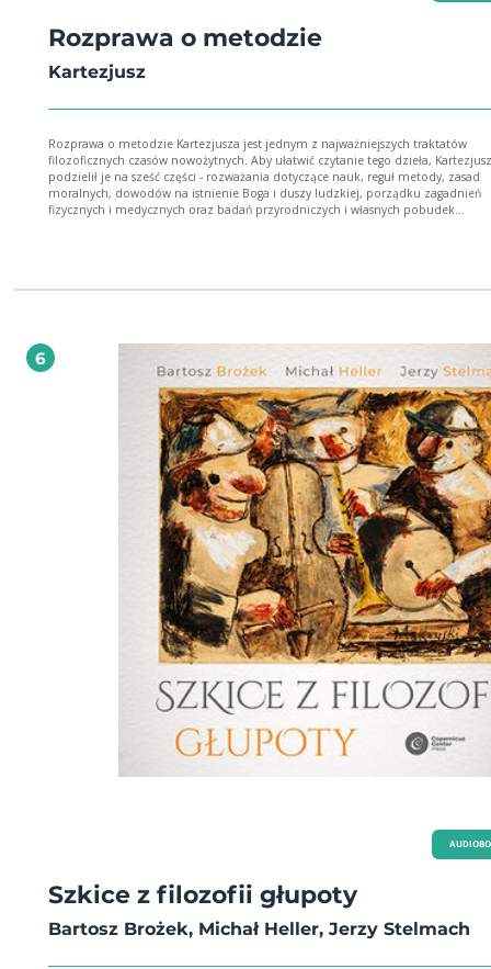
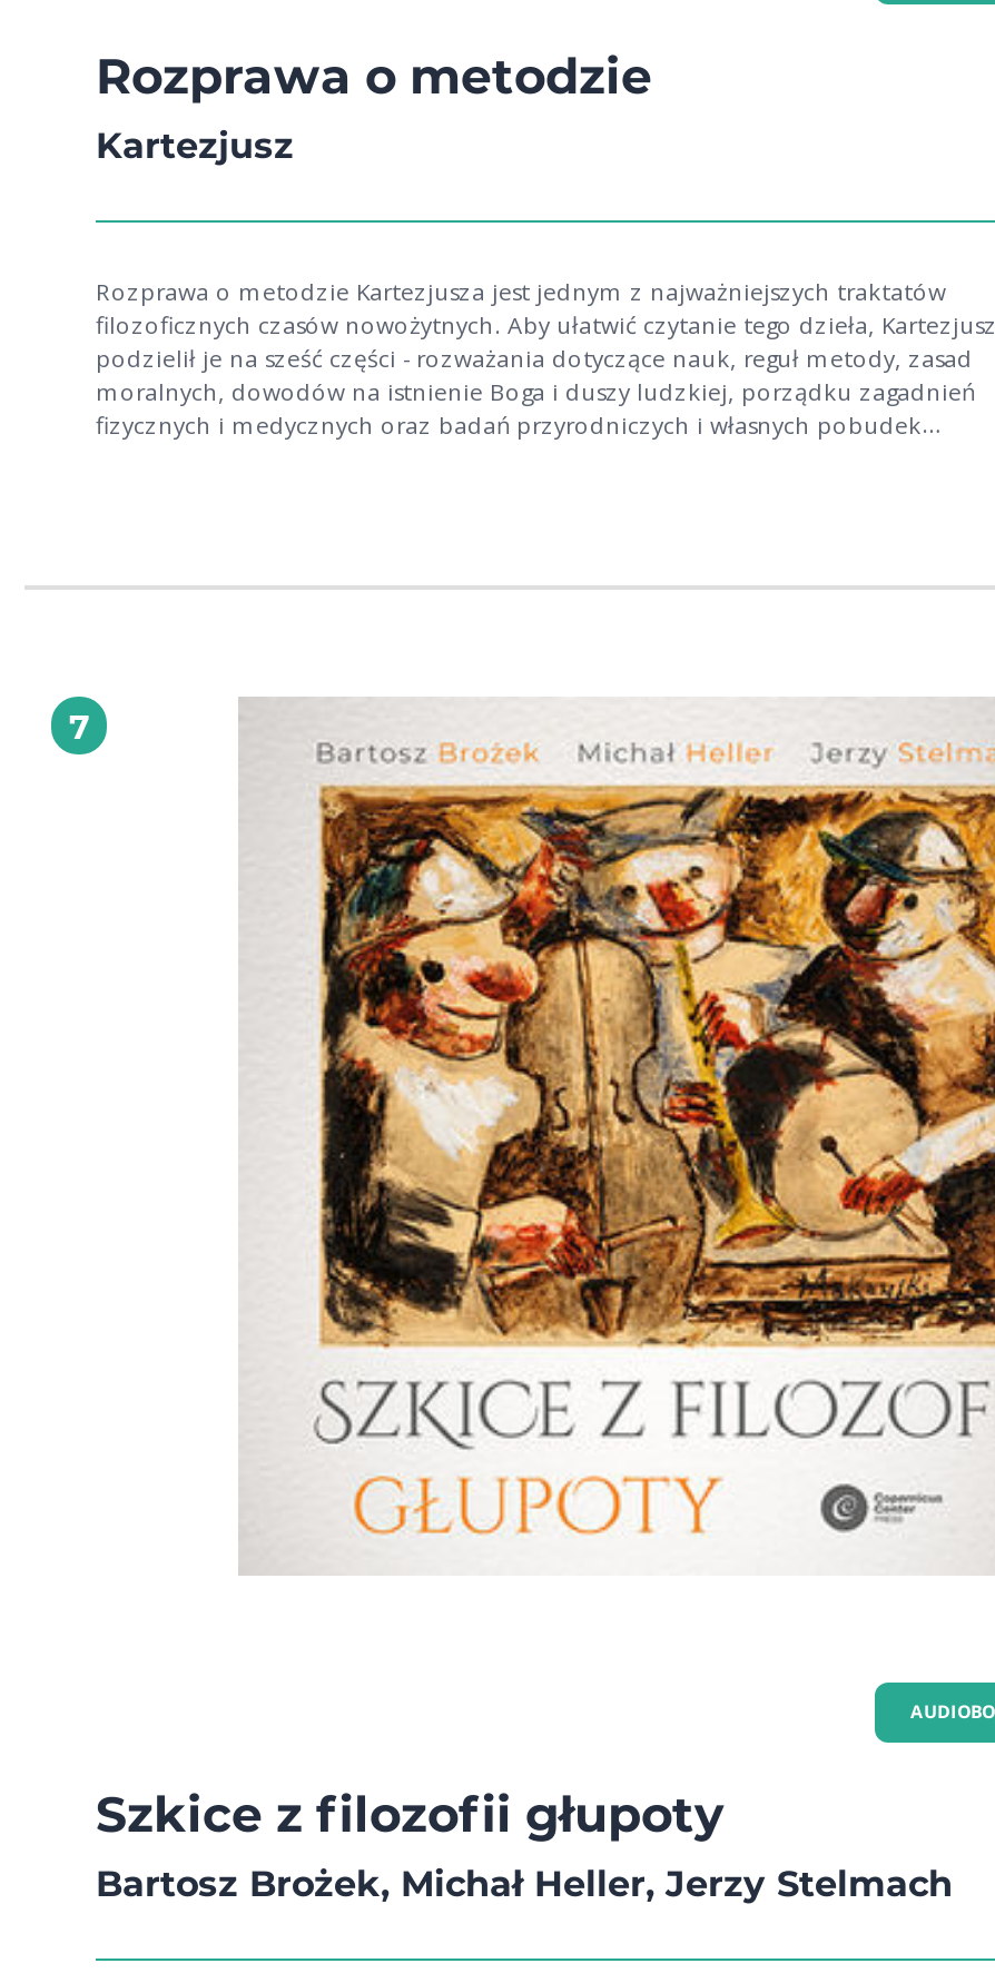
[35,348,46,368] 6 -> [69,705,89,747] 7

